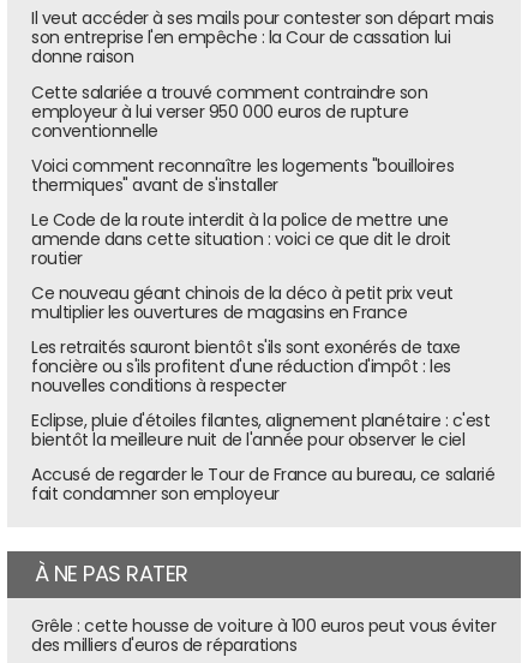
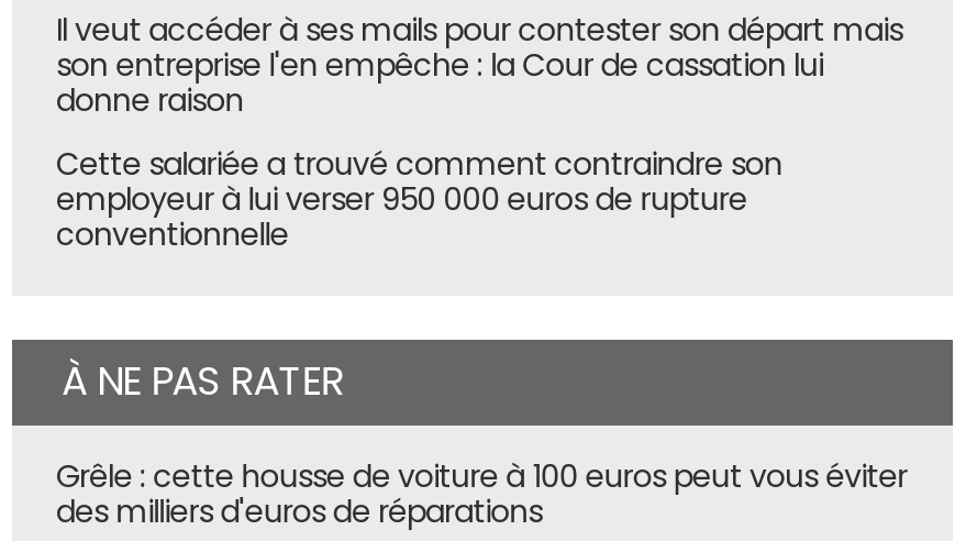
[31,157,495,502] Voici comment reconnaître les logements "bouilloires | thermiques" avant de s'installer | Le Code de la route interdit à la police de mettre une | amende dans cette situation : voici ce que dit le droit | routier | Ce nouveau géant chinois de la déco à petit prix veut | multiplier les ouvertures de magasins en France | Les retraités sauront bientôt s'ils sont exonérés de taxe | foncière ou s'ils profitent d'une réduction d'impôt : les | nouvelles conditions à respecter | Eclipse, pluie d'étoiles filantes, alignement planétaire : c'est | bientôt la meilleure nuit de l'année pour observer le ciel | Accusé de regarder le Tour de France au bureau, ce salarié | fait condamner son employeur -> none

